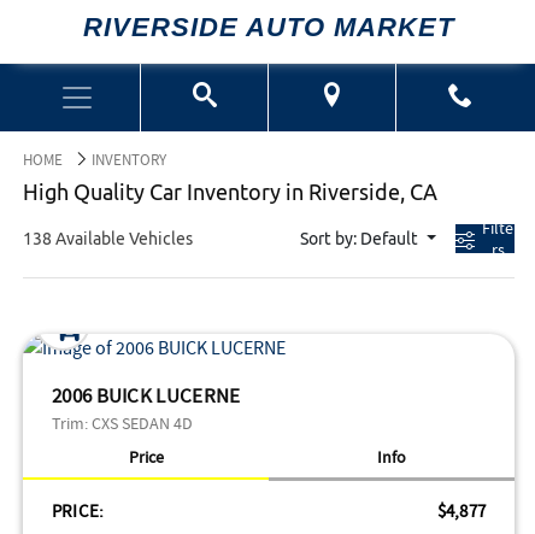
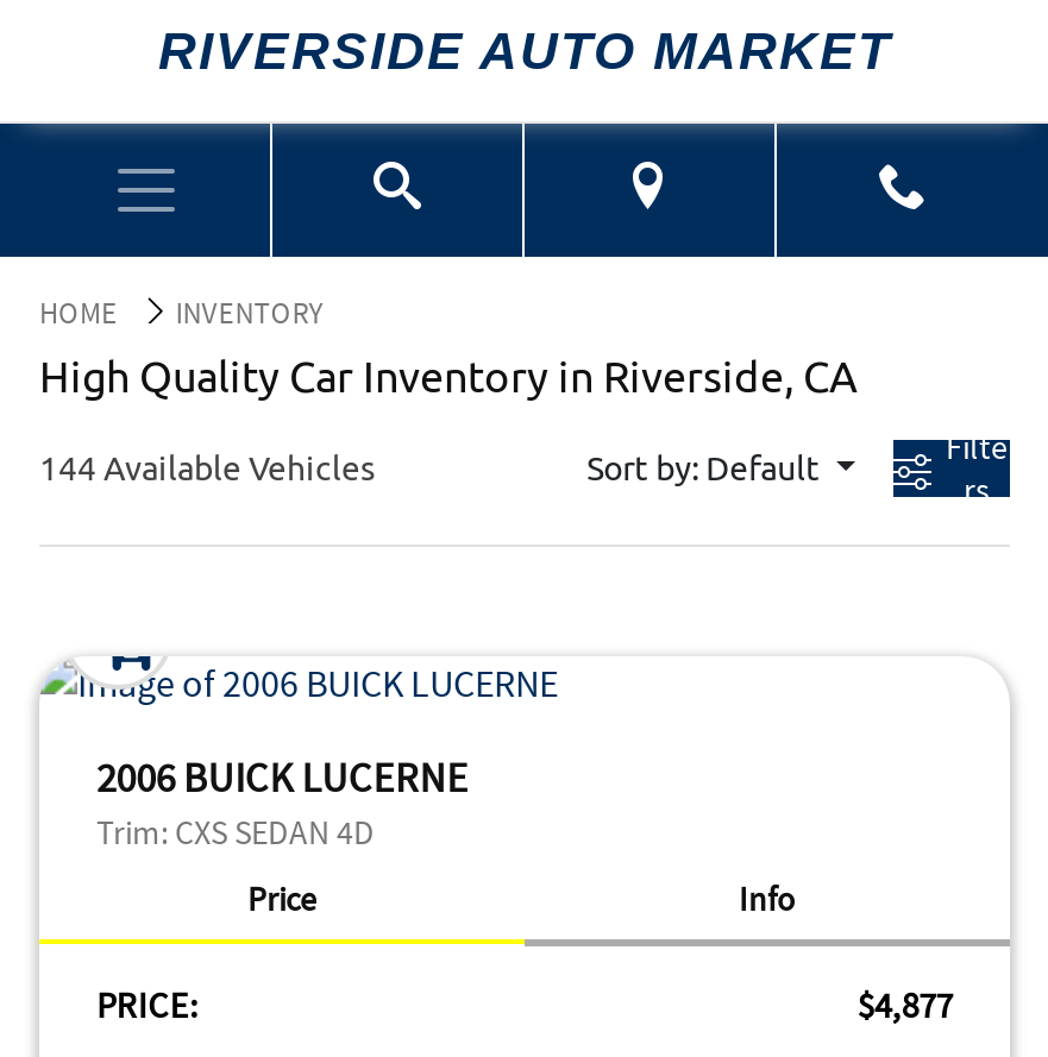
[23,229,193,248] 138 Available Vehicles -> [39,448,375,487] 144 Available Vehicles

